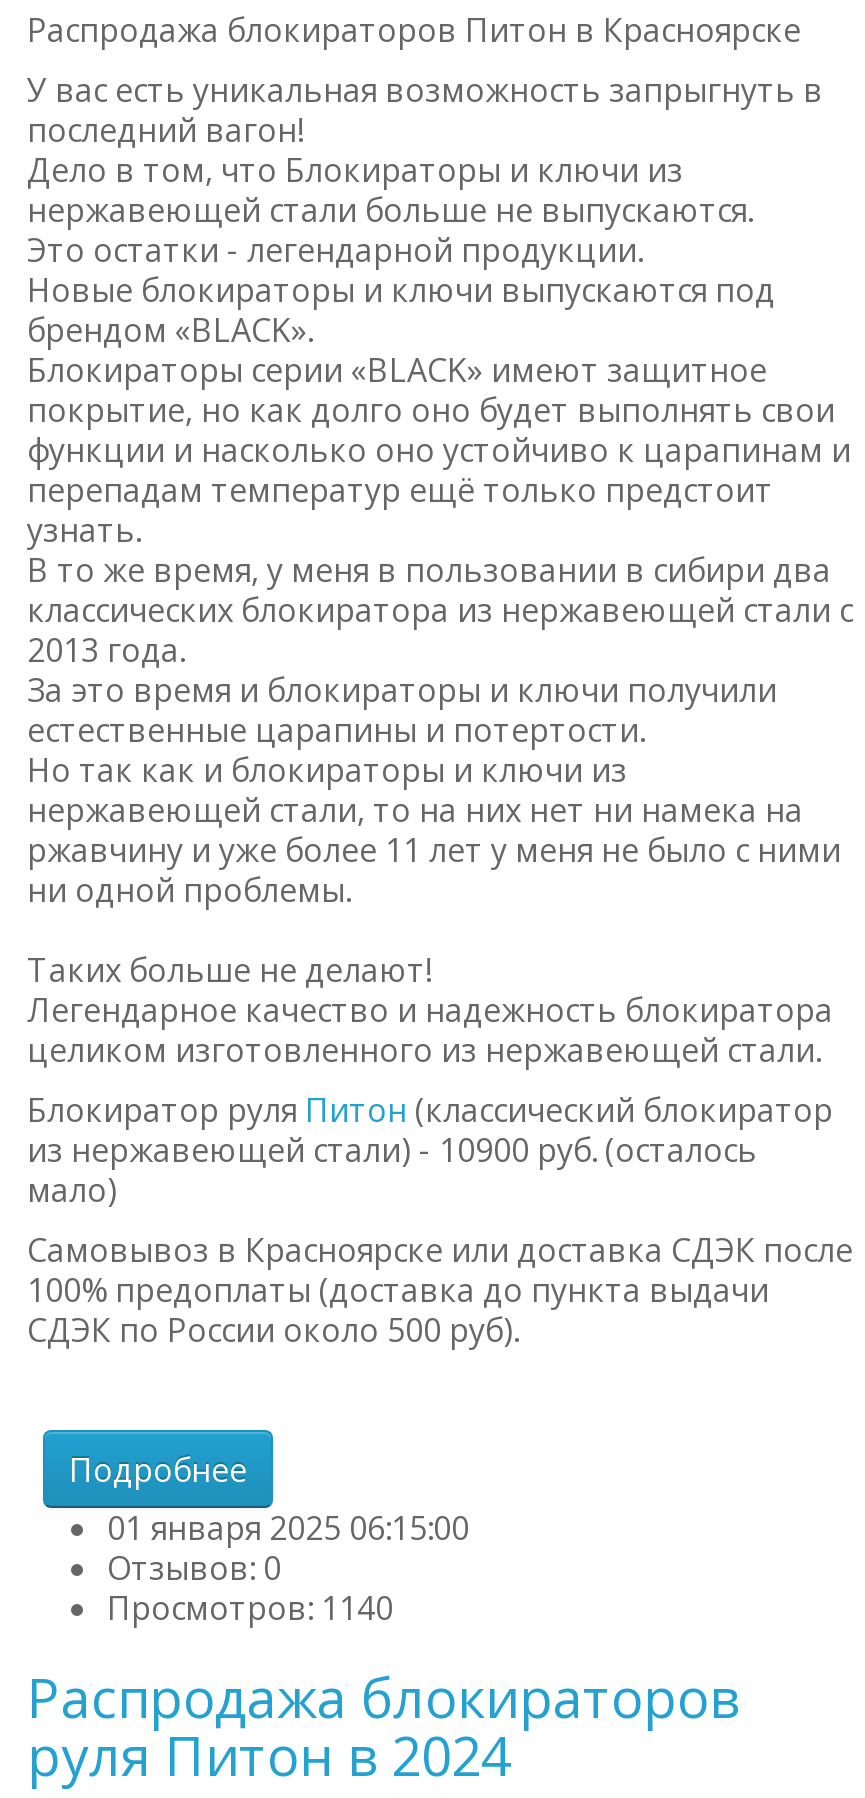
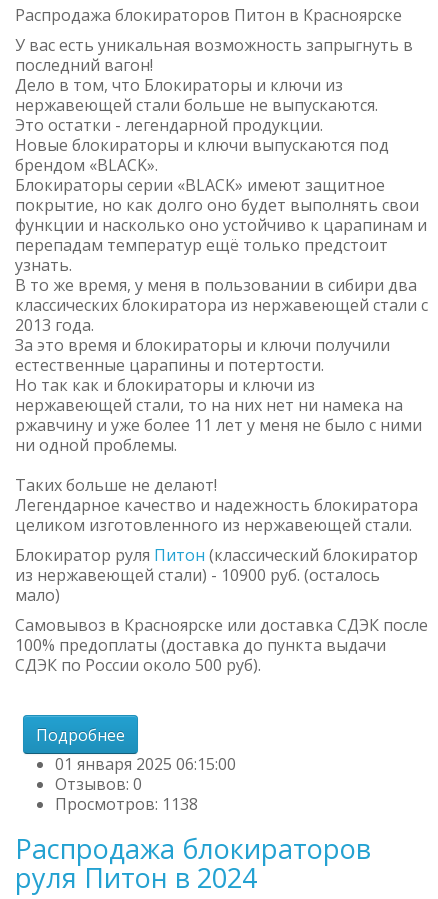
[107,1586,393,1630] Просмотров: 1140 -> [55,793,198,815] Просмотров: 1138

